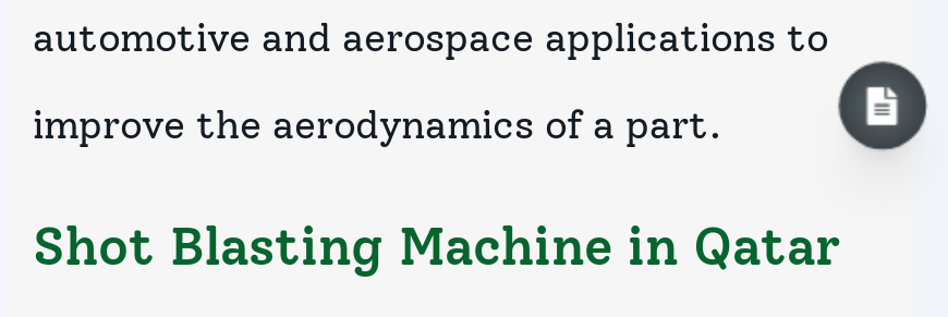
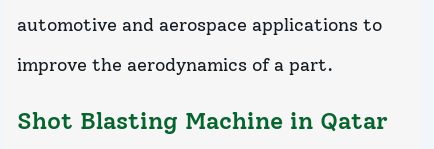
[837,60,928,156] [image] -> none

